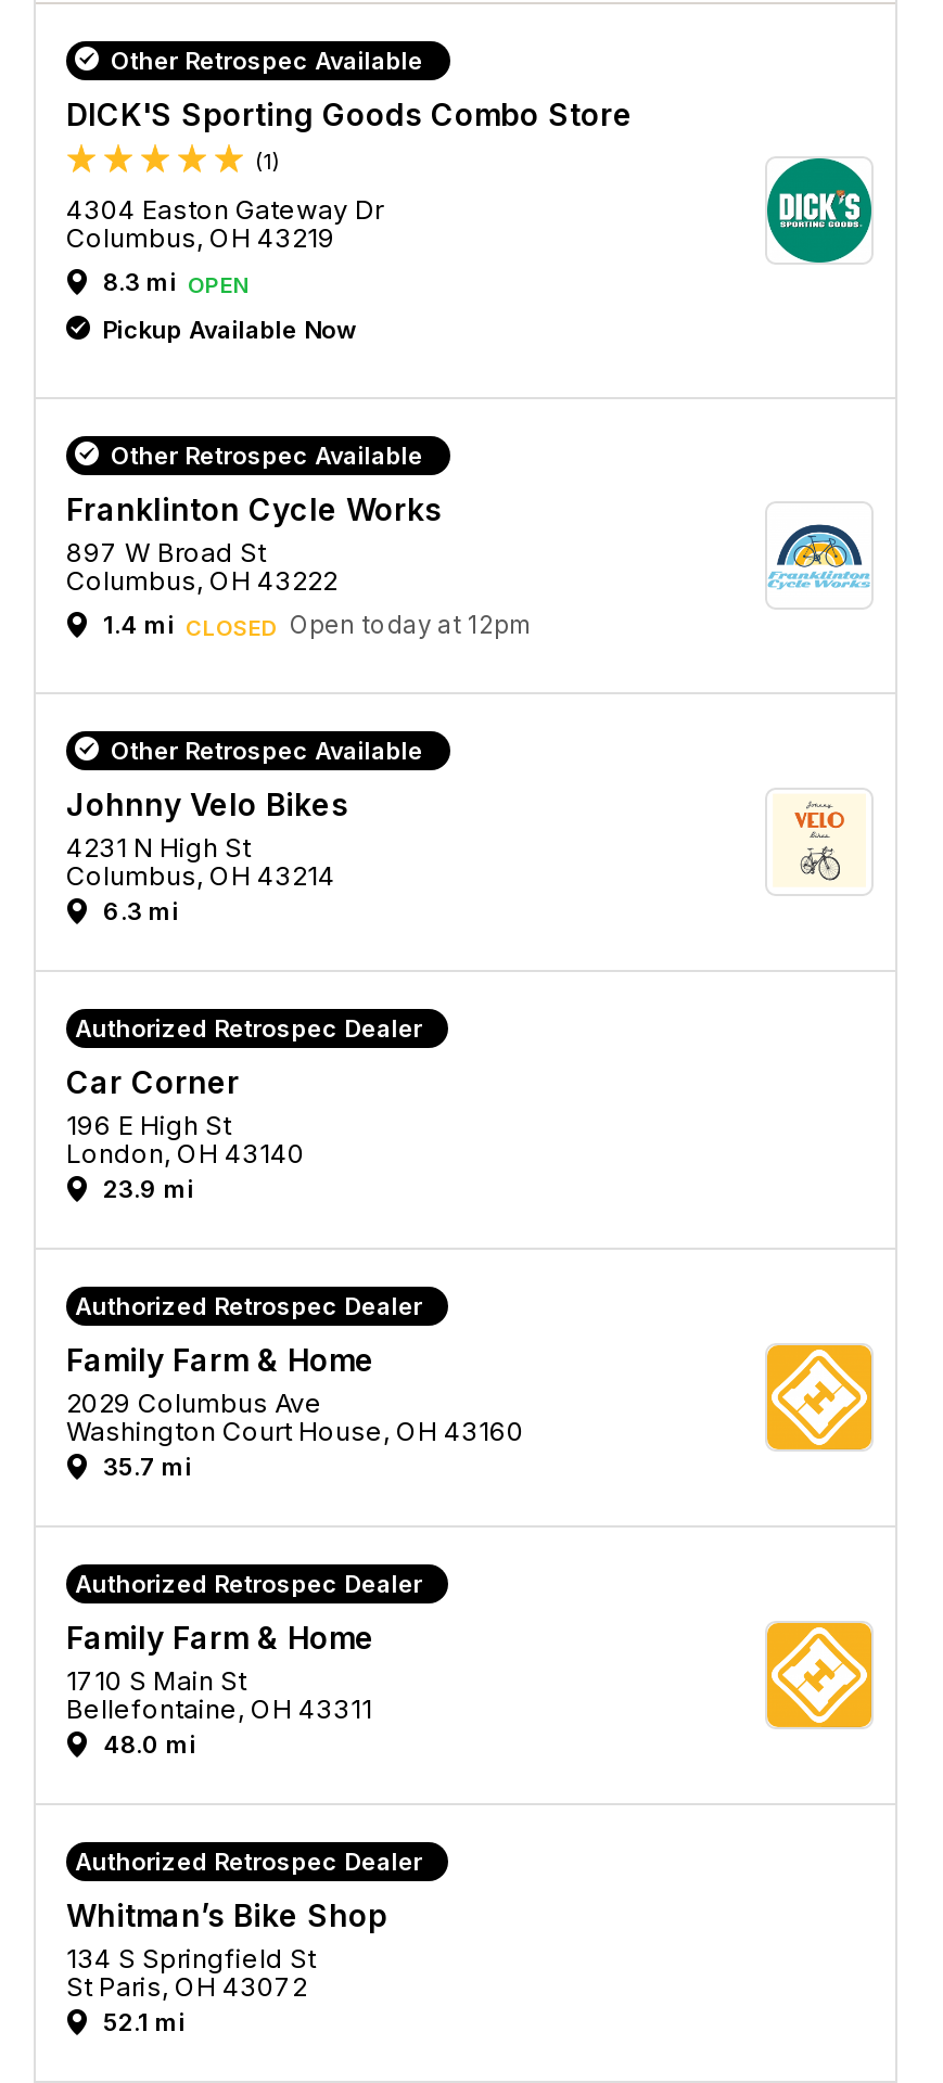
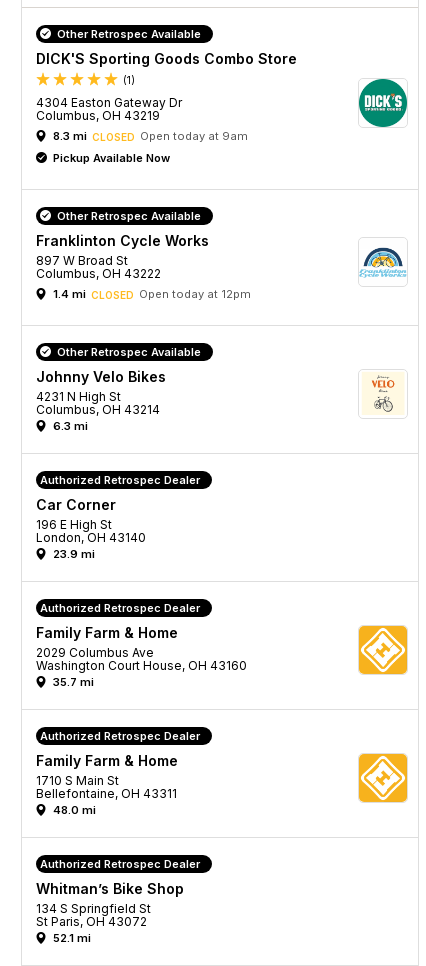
[103,266,251,296] 8.3 mi OPEN -> [53,128,248,143] 8.3 mi CLOSED Open today at 9am

